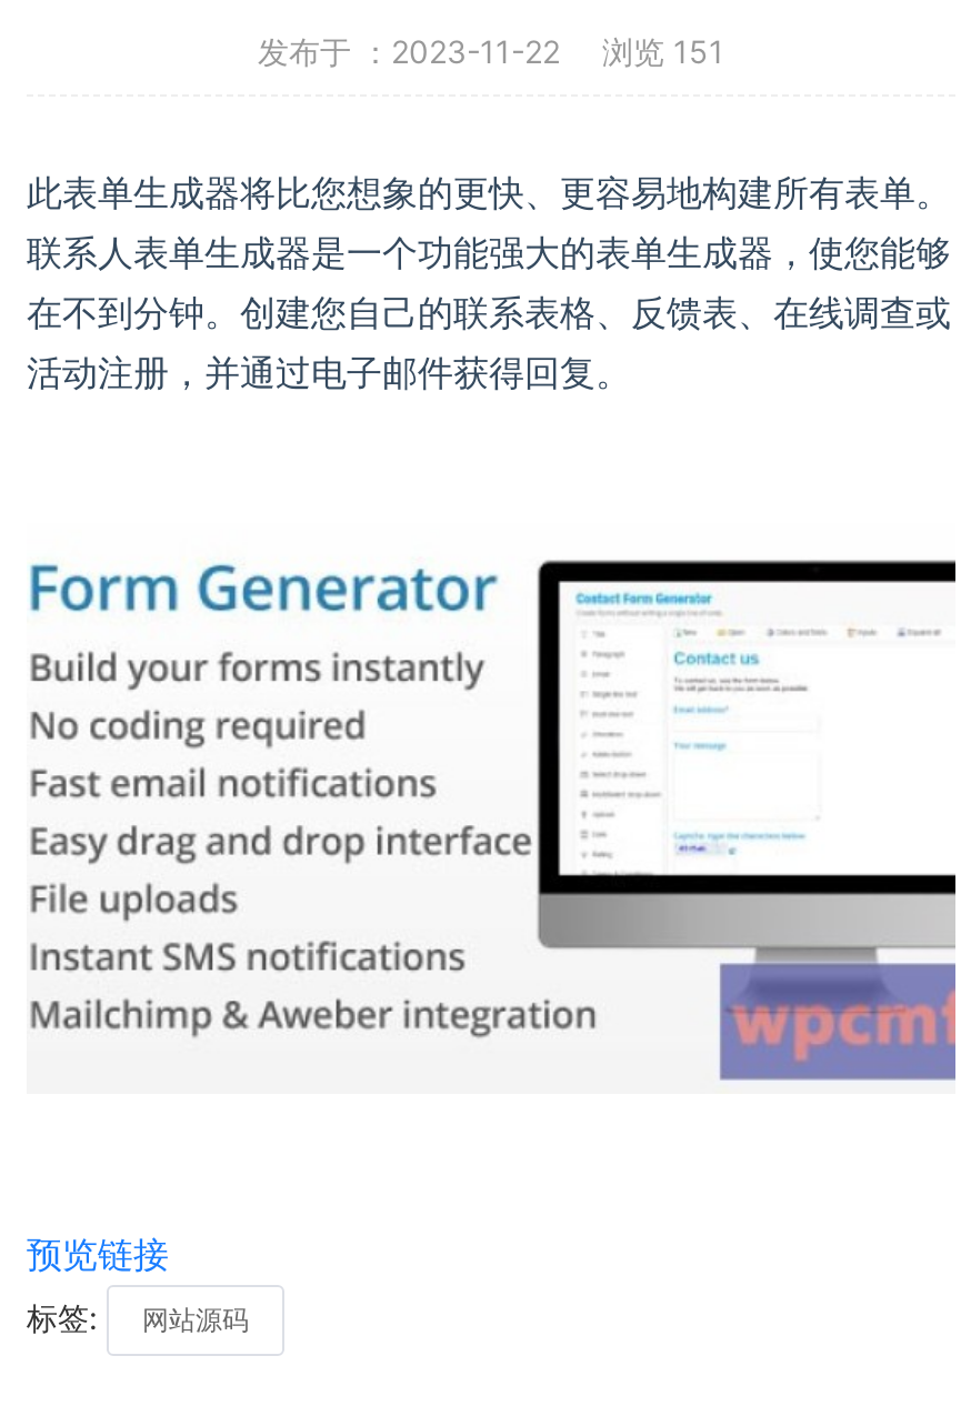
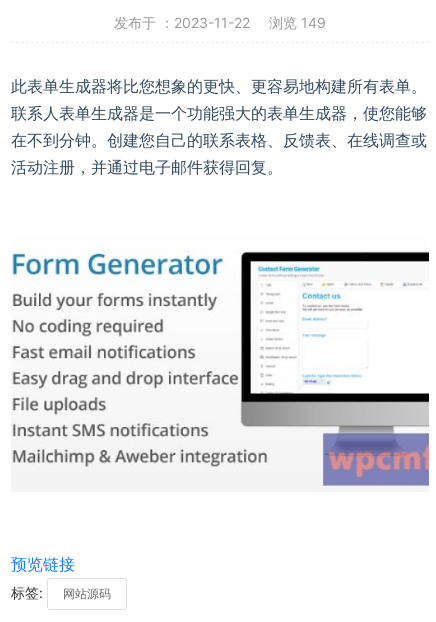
[258,32,724,70] 发布于 ：2023-11-22 浏览 151 -> [114,14,326,31] 发布于 ：2023-11-22 浏览 149

